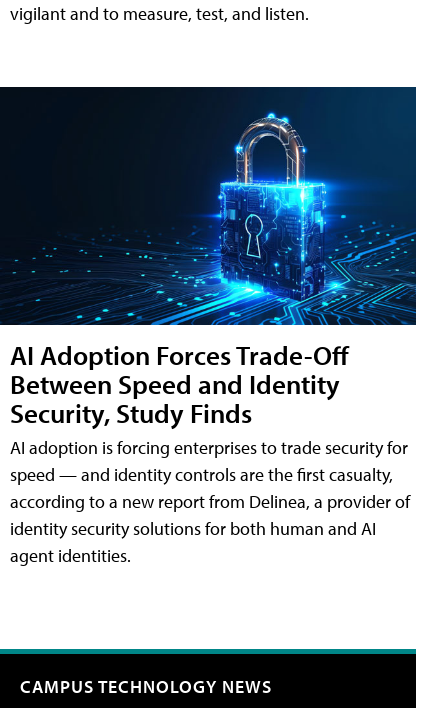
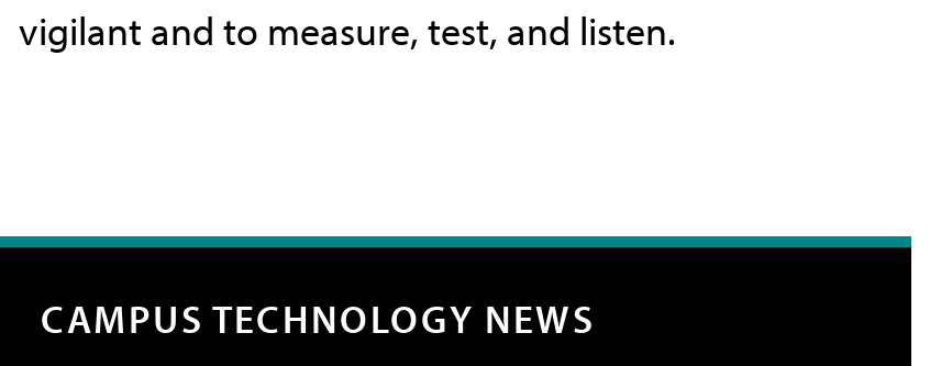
[3,86,417,567] [image] | AI Adoption Forces Trade-Off | Between Speed and Identity | Security, Study Finds | AI adoption is forcing enterprises to trade security for | speed — and identity controls are the first casualty, | according to a new report from Delinea, a provider of | identity security solutions for both human and AI | agent identities. -> none

